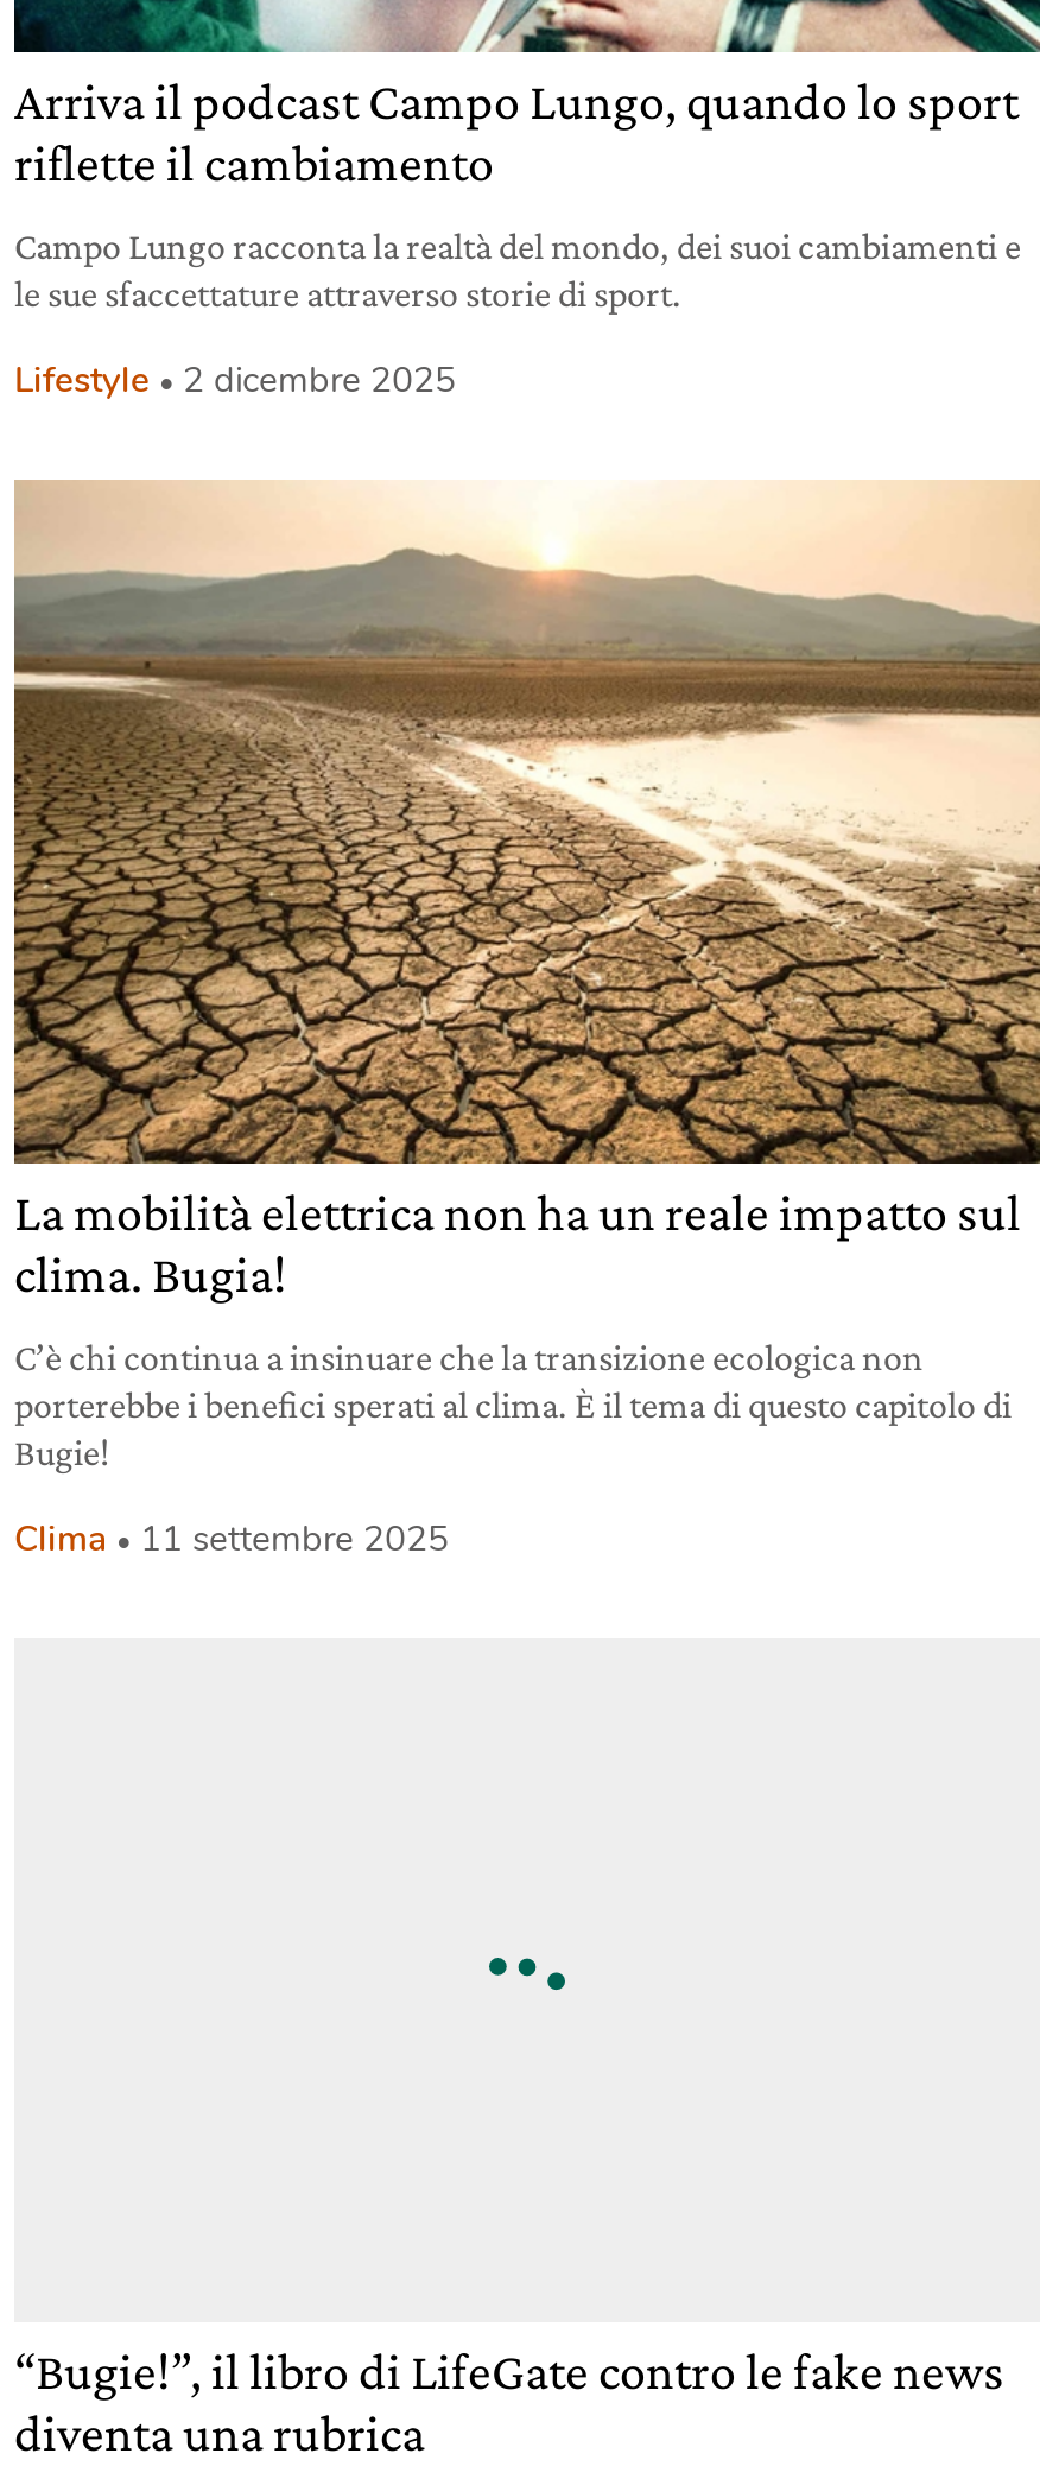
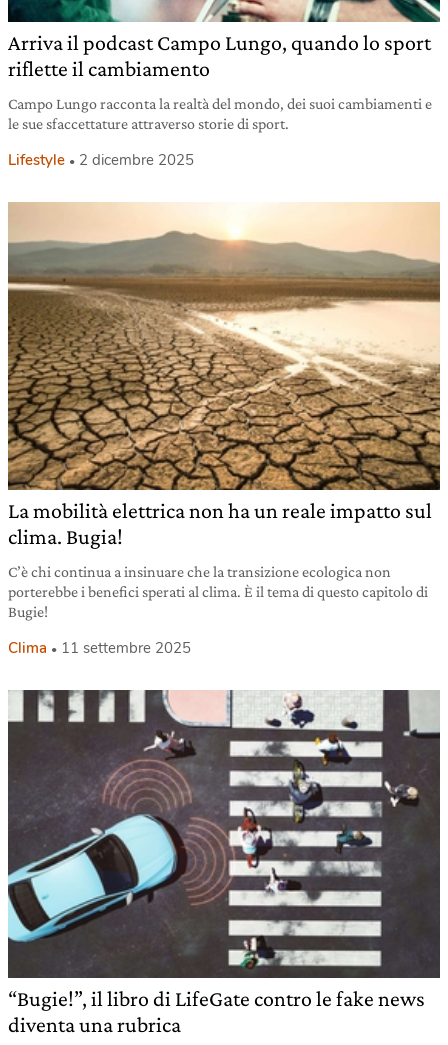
none -> [7,689,441,979] [image]

